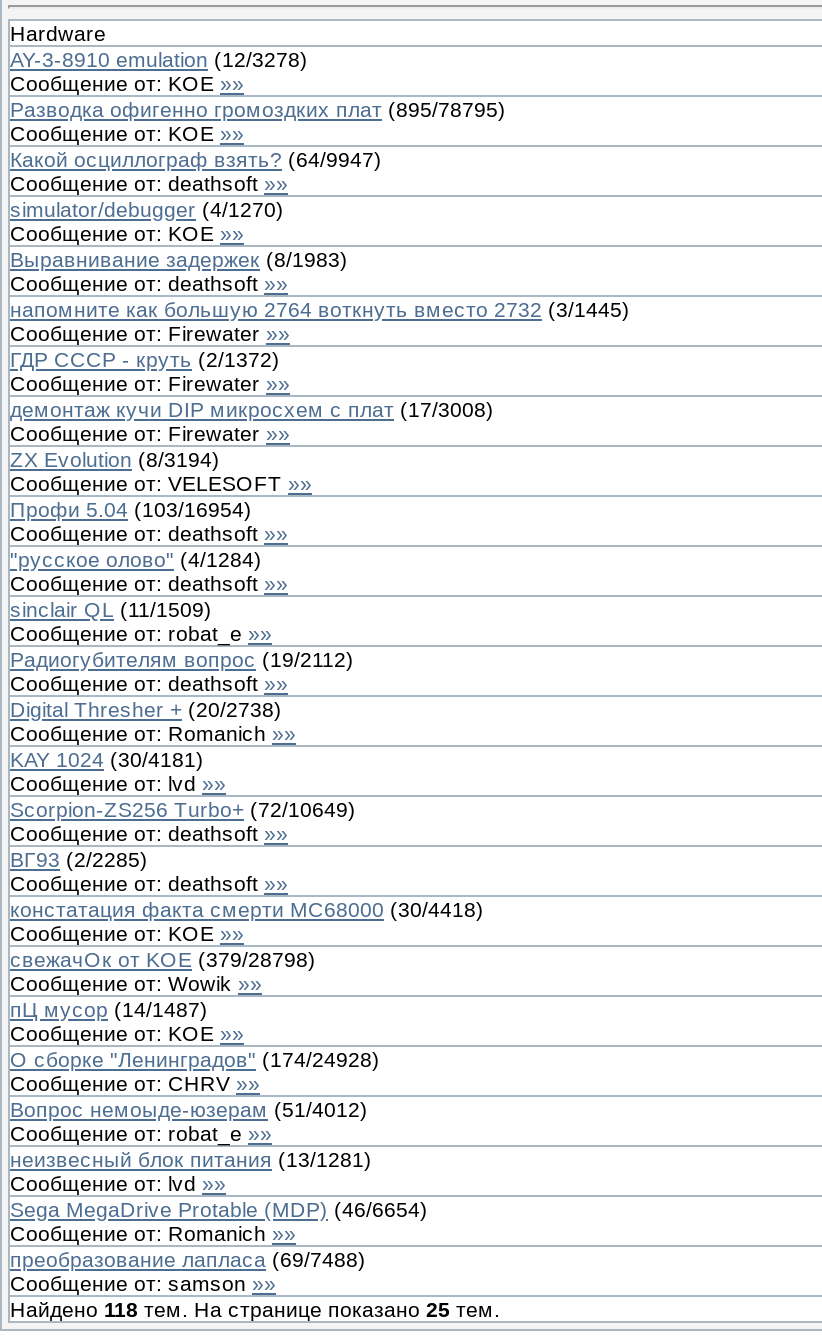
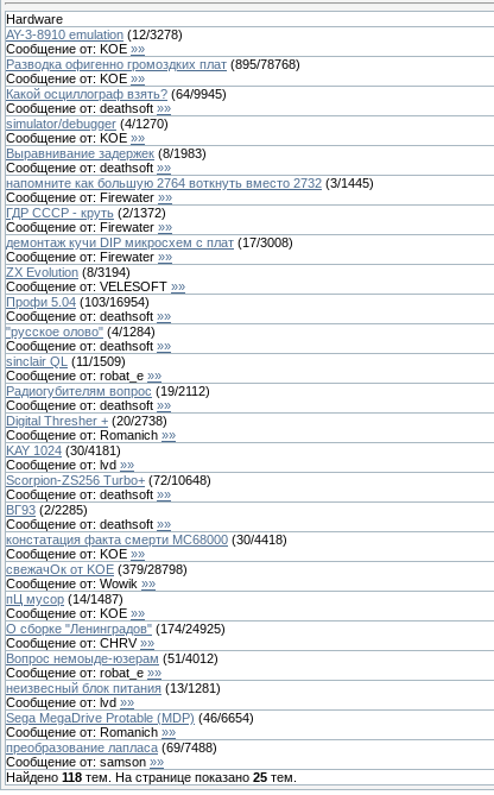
[10,98,506,122] Разводка офигенно громоздких плат (895/78795) -> [6,57,300,72] Разводка офигенно громоздких плат (895/78768)
[10,148,382,172] Какой осциллограф взять? (64/9947) -> [6,87,227,101] Какой осциллограф взять? (64/9945)
[10,798,356,822] Scorpion-ZS256 Turbo+ (72/10649) -> [6,473,211,488] Scorpion-ZS256 Turbo+ (72/10648)
[10,1048,380,1072] О сборке "Ленинградов" (174/24928) -> [6,622,226,636] О сборке "Ленинградов" (174/24925)

